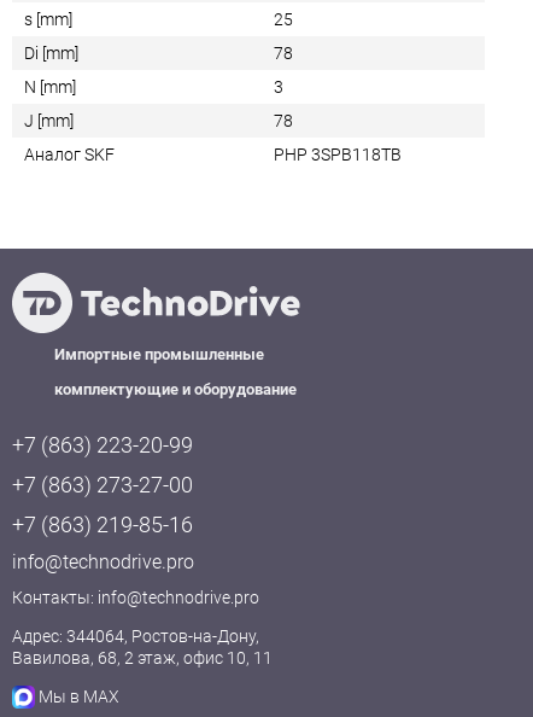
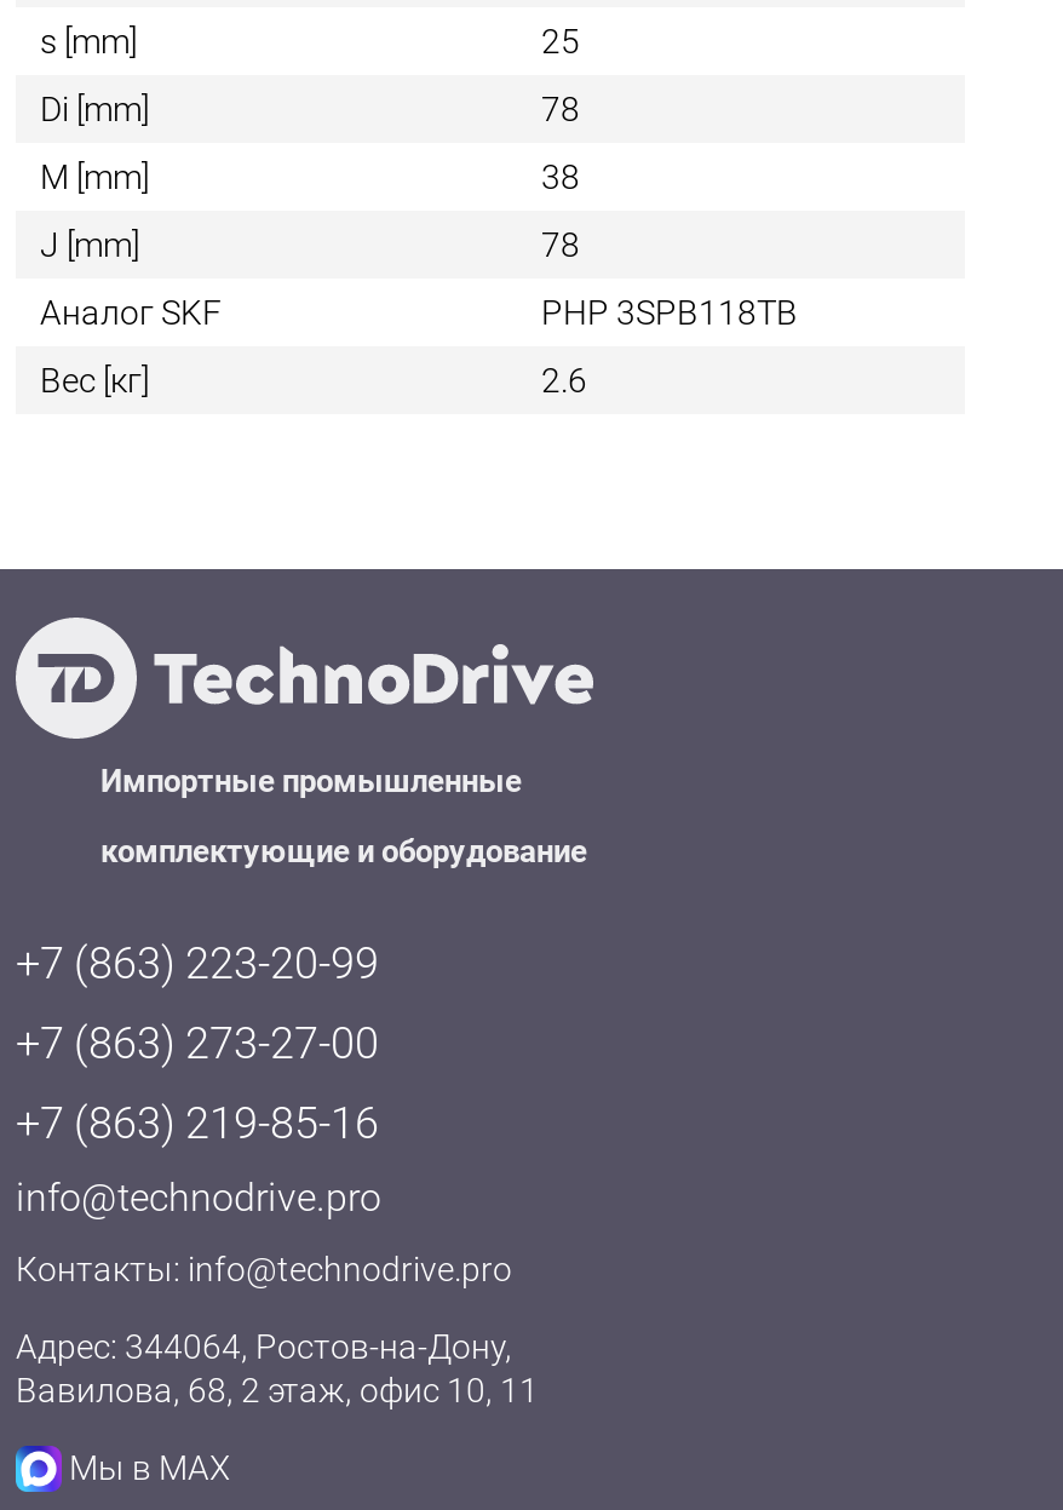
[24,78,76,97] N [mm] -> [40,158,149,197] M [mm]
[274,78,283,97] 3 -> [541,158,580,197] 38
none -> [40,362,587,401] Вес [кг] | 2.6

